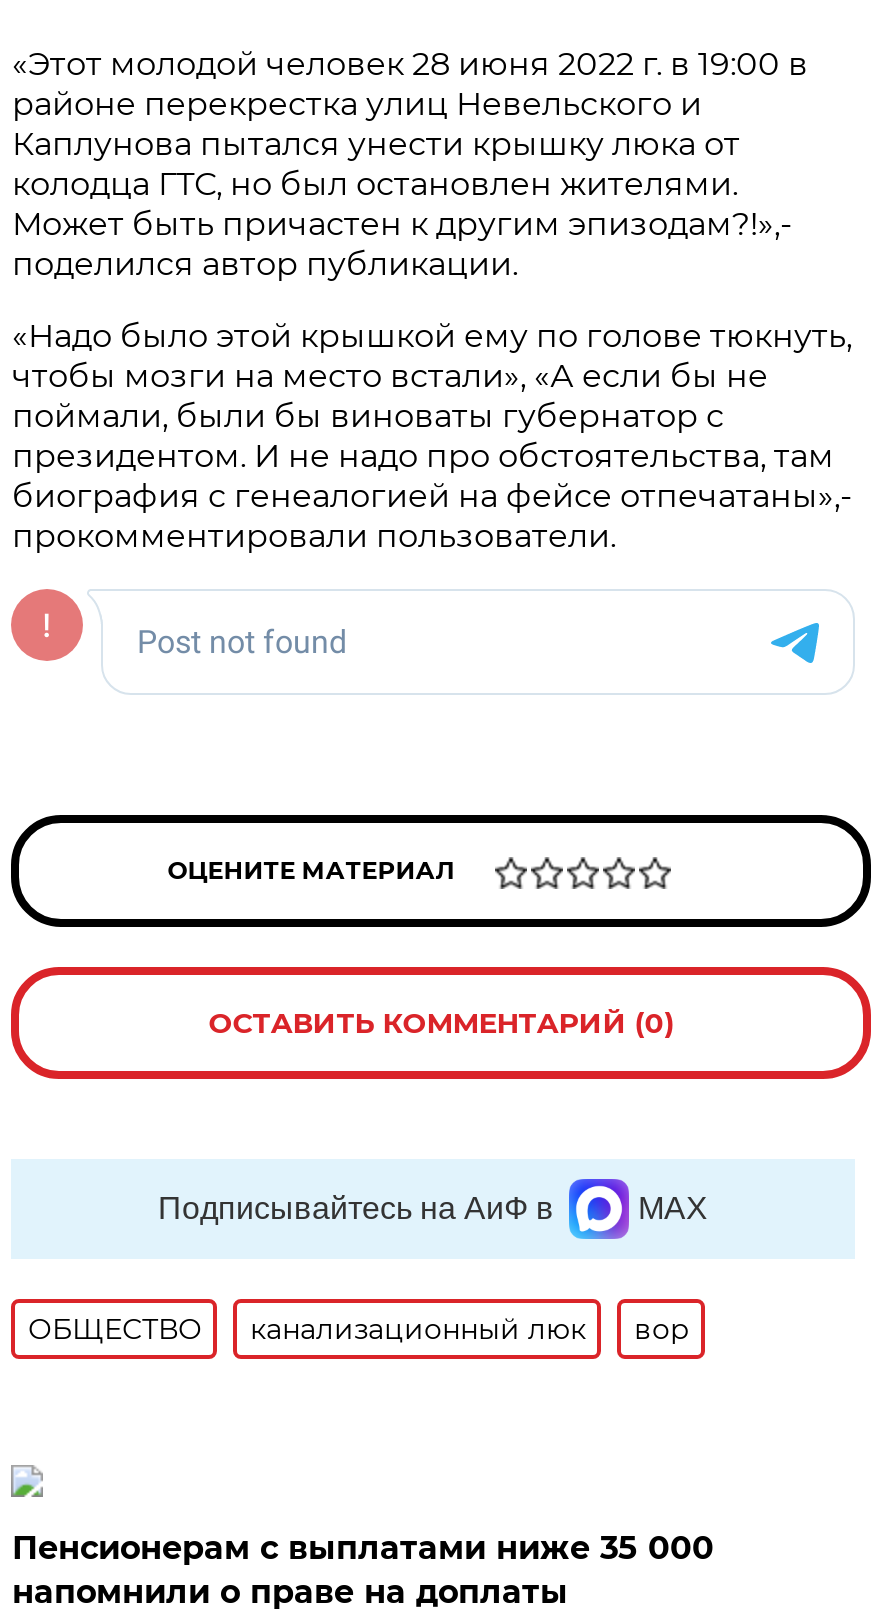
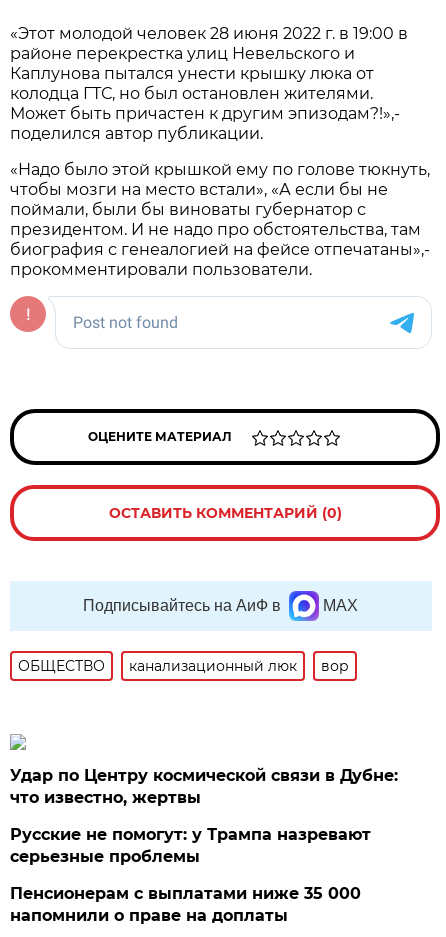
none -> [10,766,398,866] Удар по Центру космической связи в Дубне: | что известно, жертвы | Русские не помогут: у Трампа назревают | серьезные проблемы

